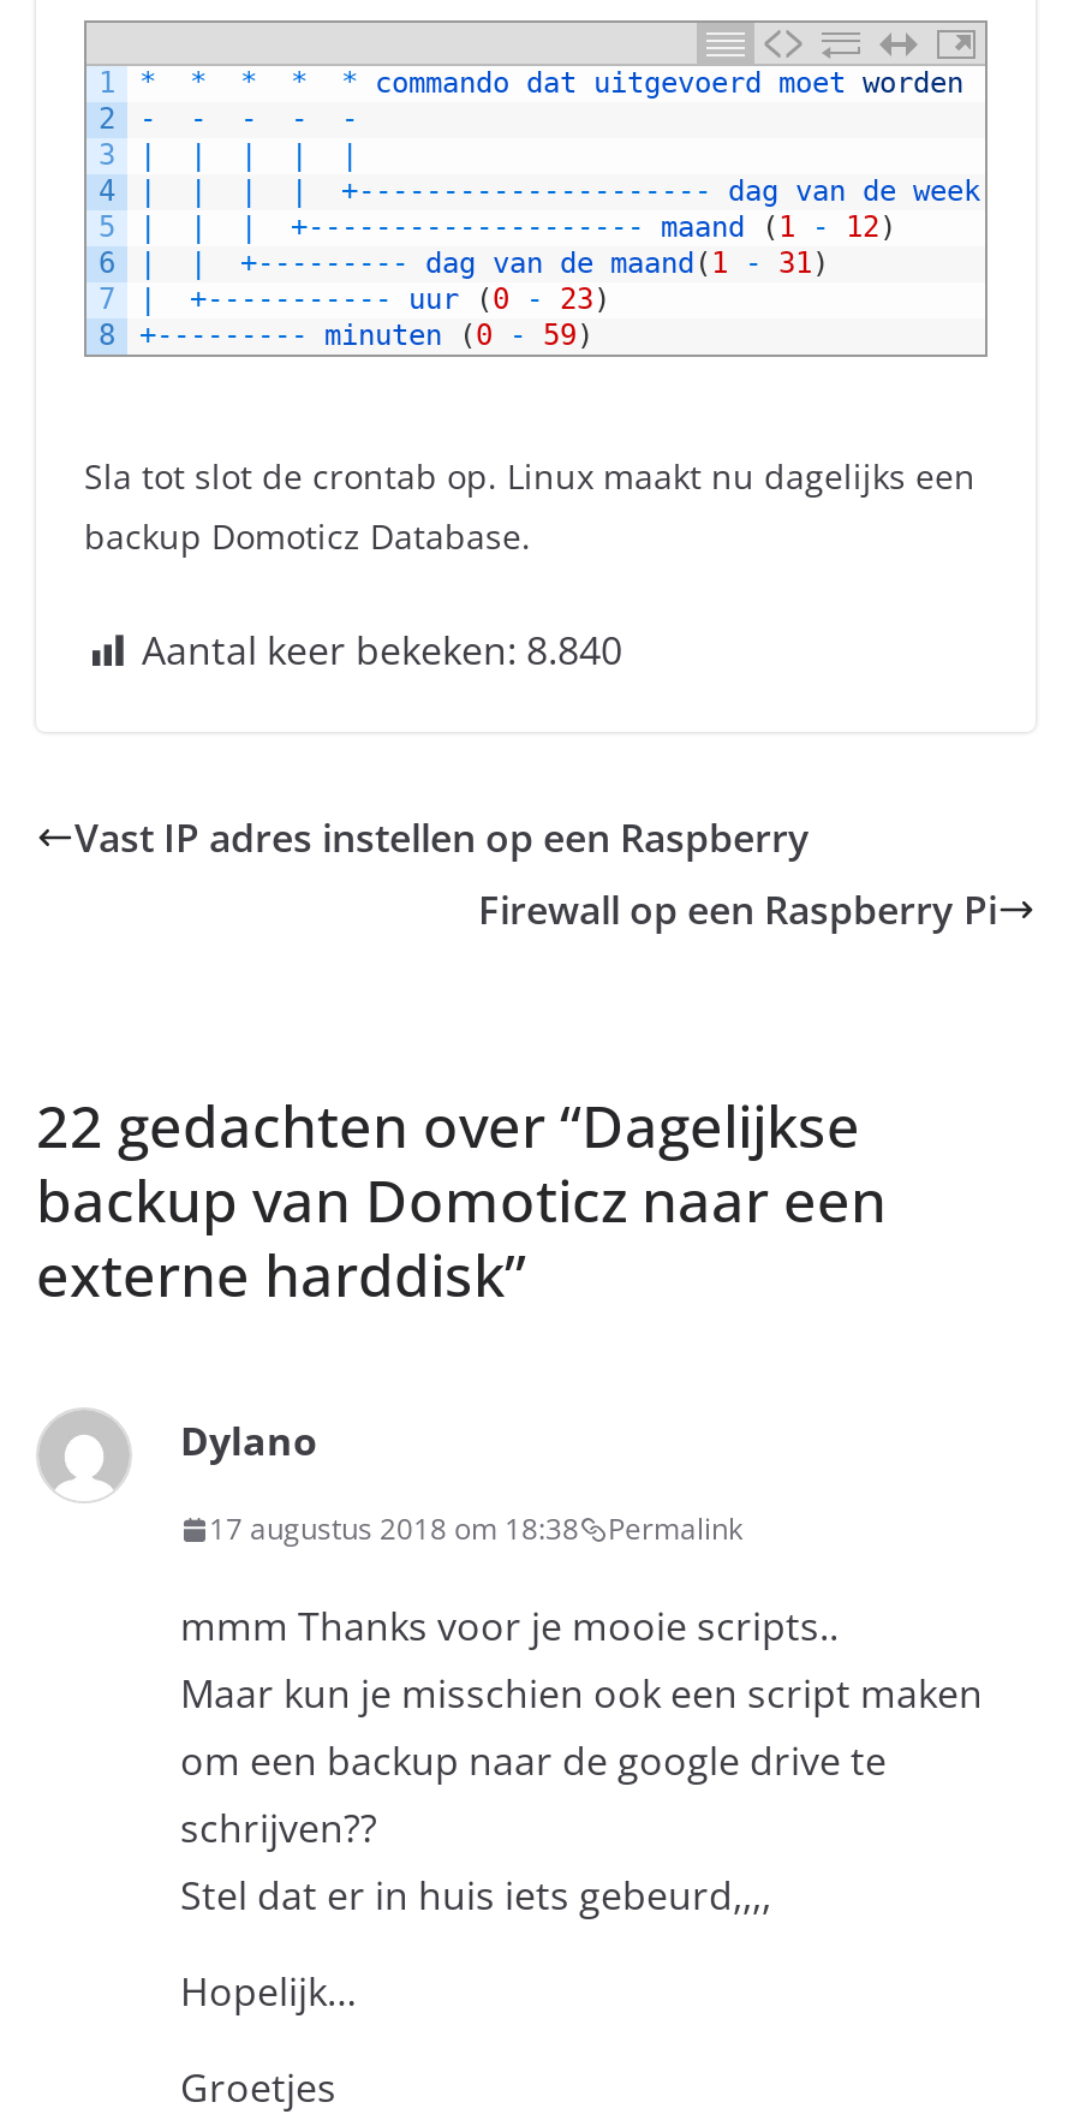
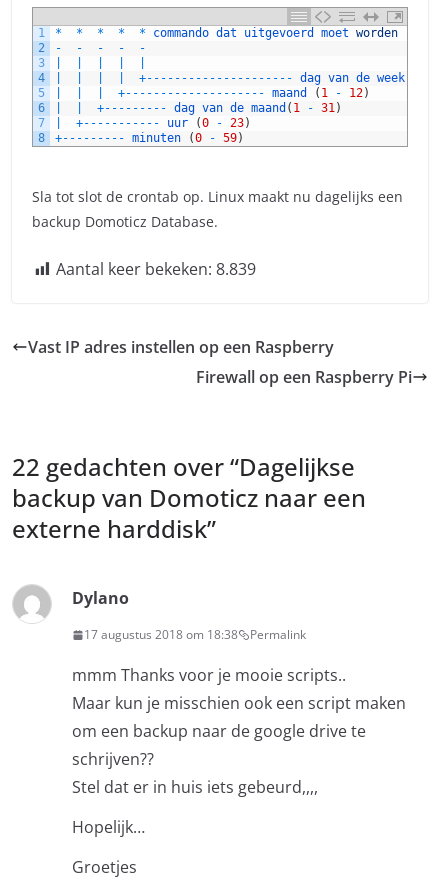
[142,625,622,678] Aantal keer bekeken: 8.840 -> [56,258,256,280] Aantal keer bekeken: 8.839

